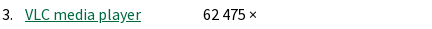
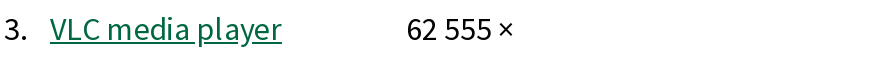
[203,4,257,24] 62 475 × -> [406,8,514,48] 62 555 ×

